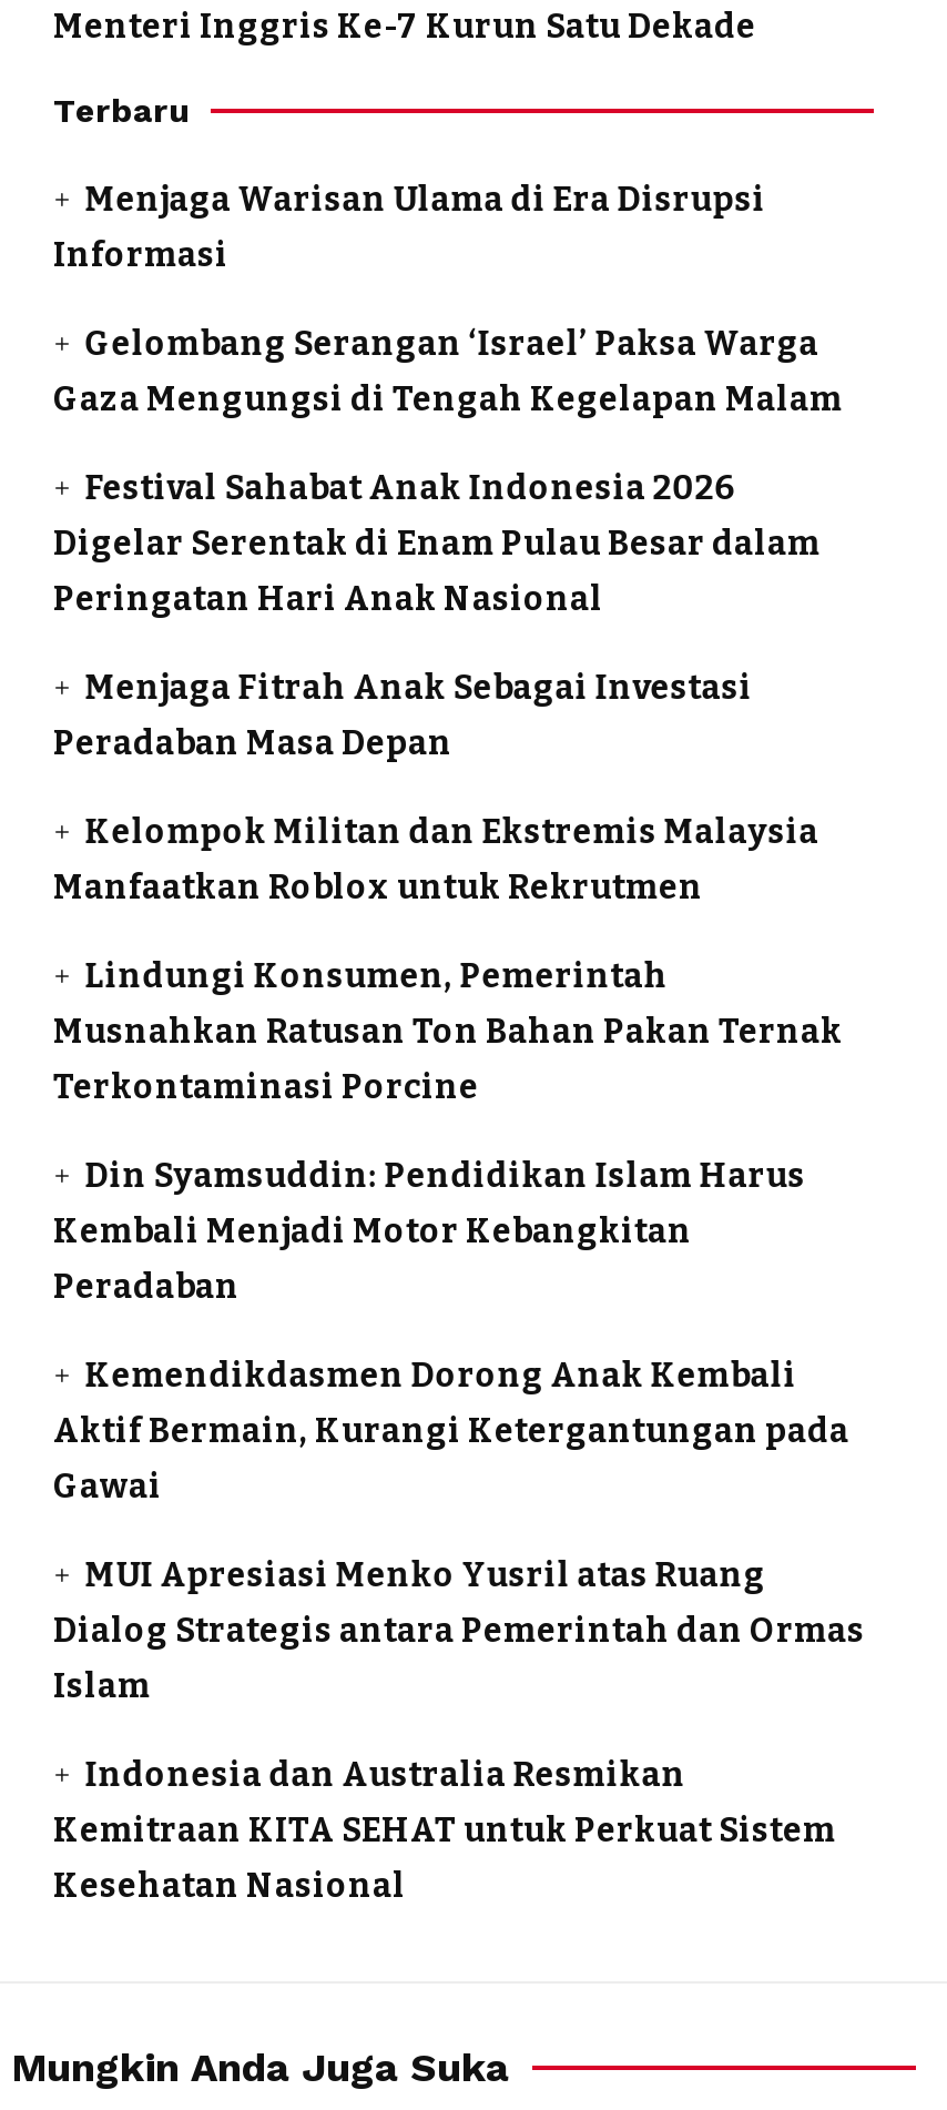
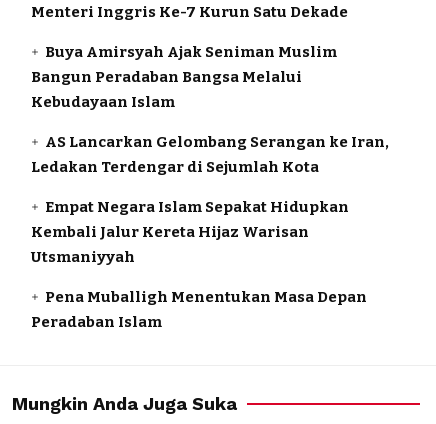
[53,91,865,1905] Terbaru | Menjaga Warisan Ulama di Era Disrupsi | Informasi | Gelombang Serangan ‘Israel’ Paksa Warga | Gaza Mengungsi di Tengah Kegelapan Malam | Festival Sahabat Anak Indonesia 2026 | Digelar Serentak di Enam Pulau Besar dalam | Peringatan Hari Anak Nasional | Menjaga Fitrah Anak Sebagai Investasi | Peradaban Masa Depan | Kelompok Militan dan Ekstremis Malaysia | Manfaatkan Roblox untuk Rekrutmen | Lindungi Konsumen, Pemerintah | Musnahkan Ratusan Ton Bahan Pakan Ternak | Terkontaminasi Porcine | Din Syamsuddin: Pendidikan Islam Harus | Kembali Menjadi Motor Kebangkitan | Peradaban | Kemendikdasmen Dorong Anak Kembali | Aktif Bermain, Kurangi Ketergantungan pada | Gawai | MUI Apresiasi Menko Yusril atas Ruang | Dialog Strategis antara Pemerintah dan Ormas | Islam | Indonesia dan Australia Resmikan | Kemitraan KITA SEHAT untuk Perkuat Sistem | Kesehatan Nasional -> [31,43,389,331] Buya Amirsyah Ajak Seniman Muslim | Bangun Peradaban Bangsa Melalui | Kebudayaan Islam | AS Lancarkan Gelombang Serangan ke Iran, | Ledakan Terdengar di Sejumlah Kota | Empat Negara Islam Sepakat Hidupkan | Kembali Jalur Kereta Hijaz Warisan | Utsmaniyyah | Pena Muballigh Menentukan Masa Depan | Peradaban Islam

